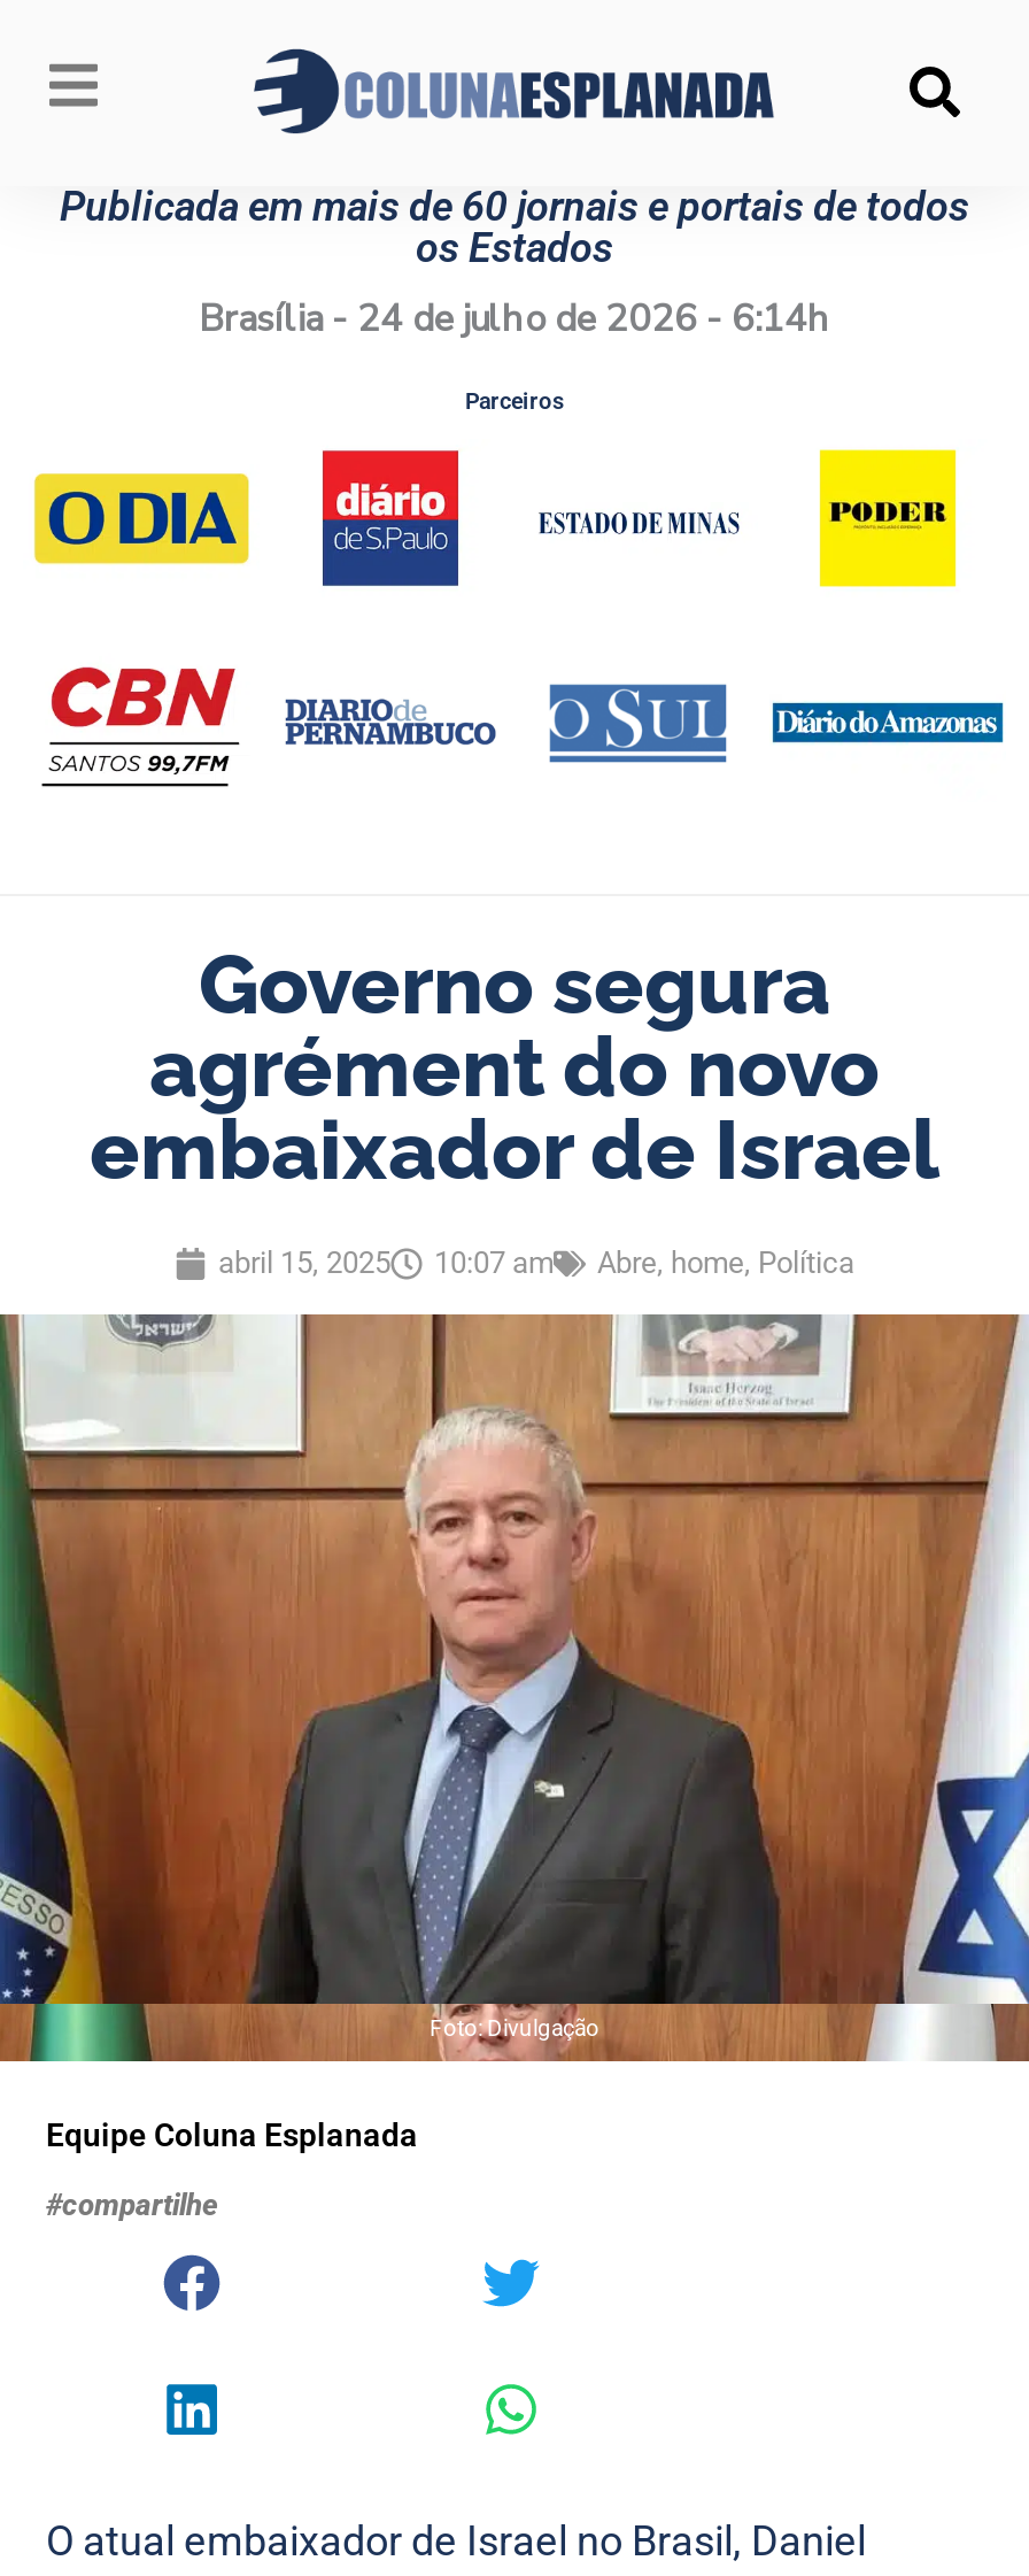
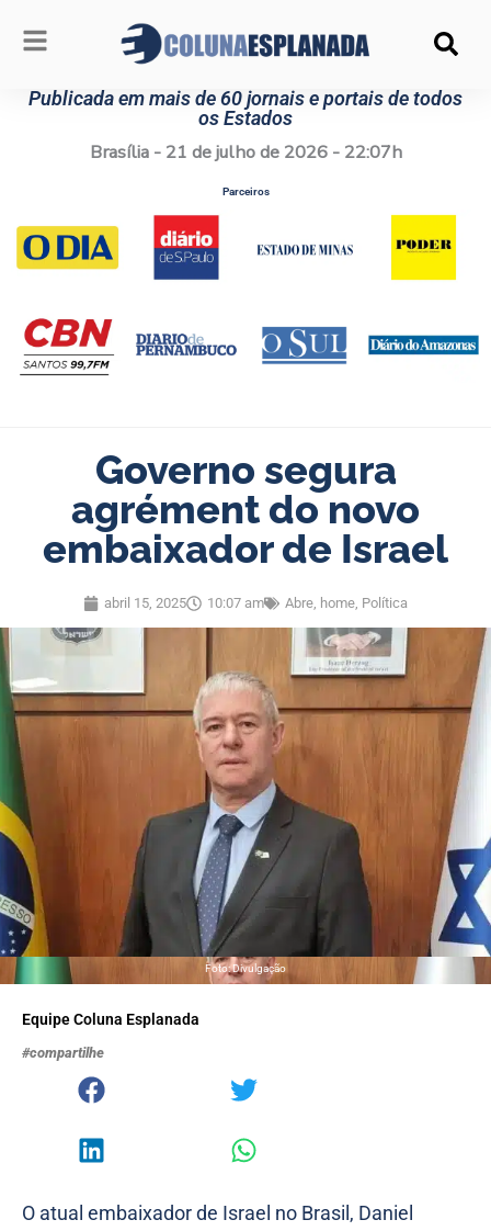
[199,292,830,345] Brasília - 24 de julho de 2026 - 6:14h -> [89,140,402,165] Brasília - 21 de julho de 2026 - 22:07h

